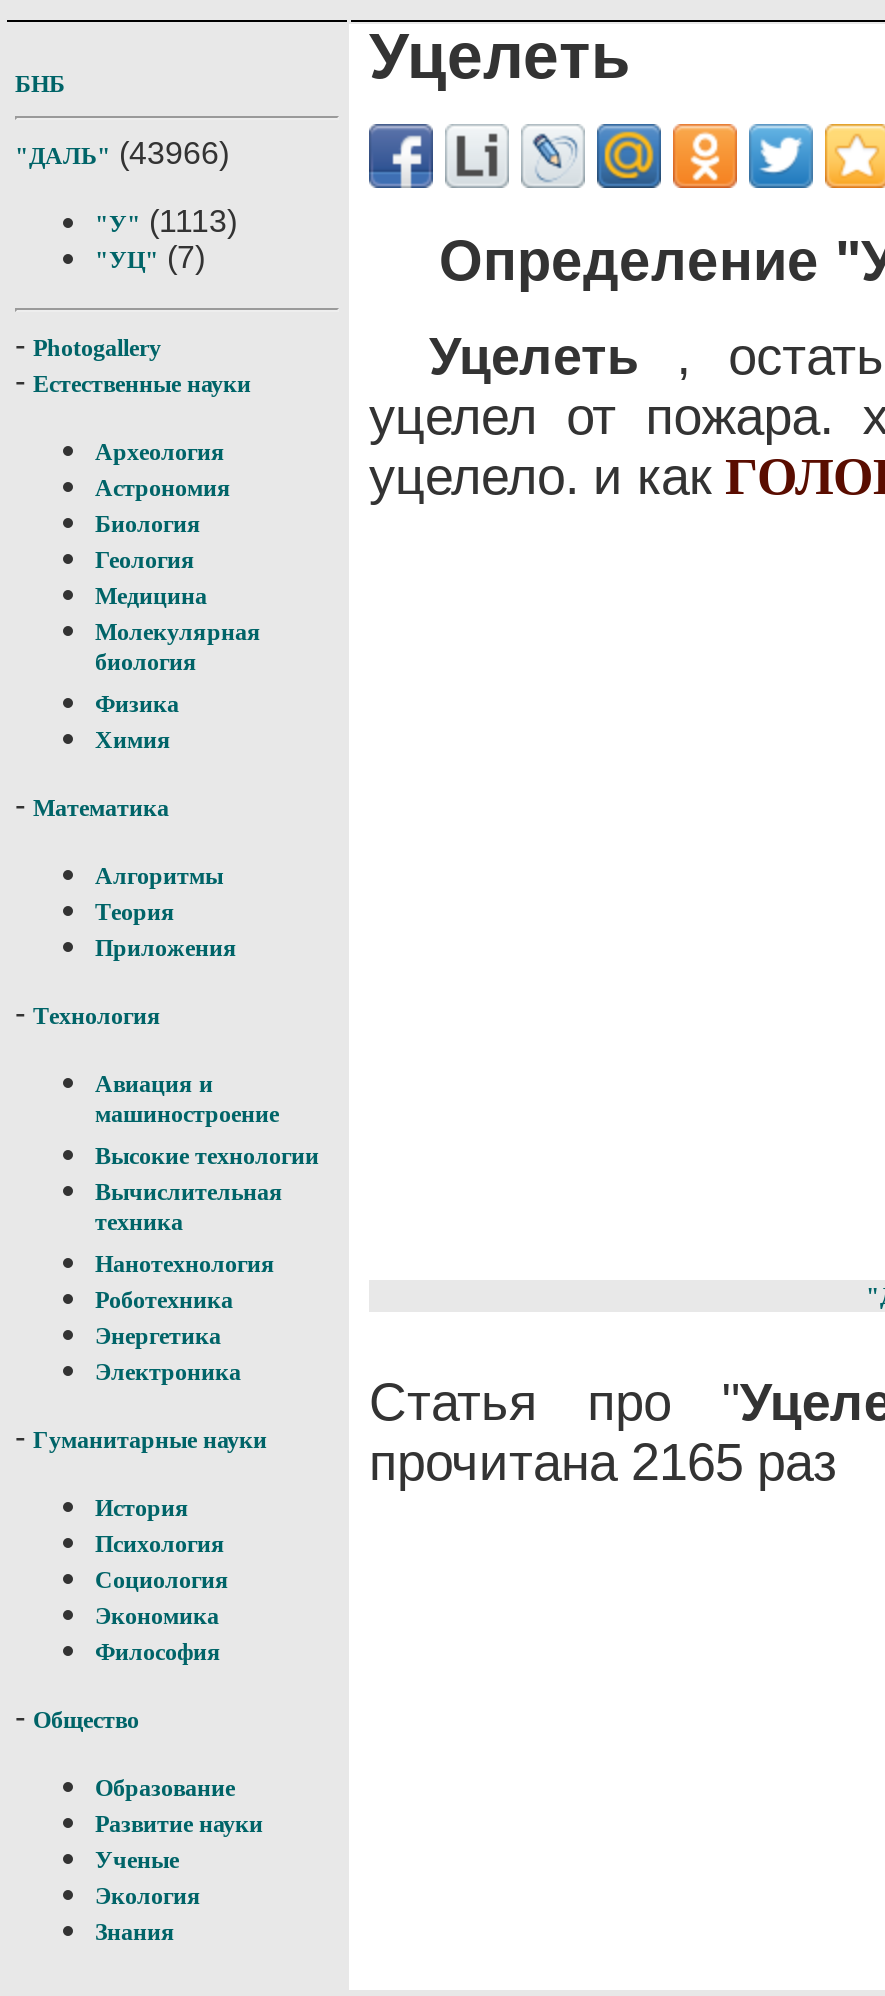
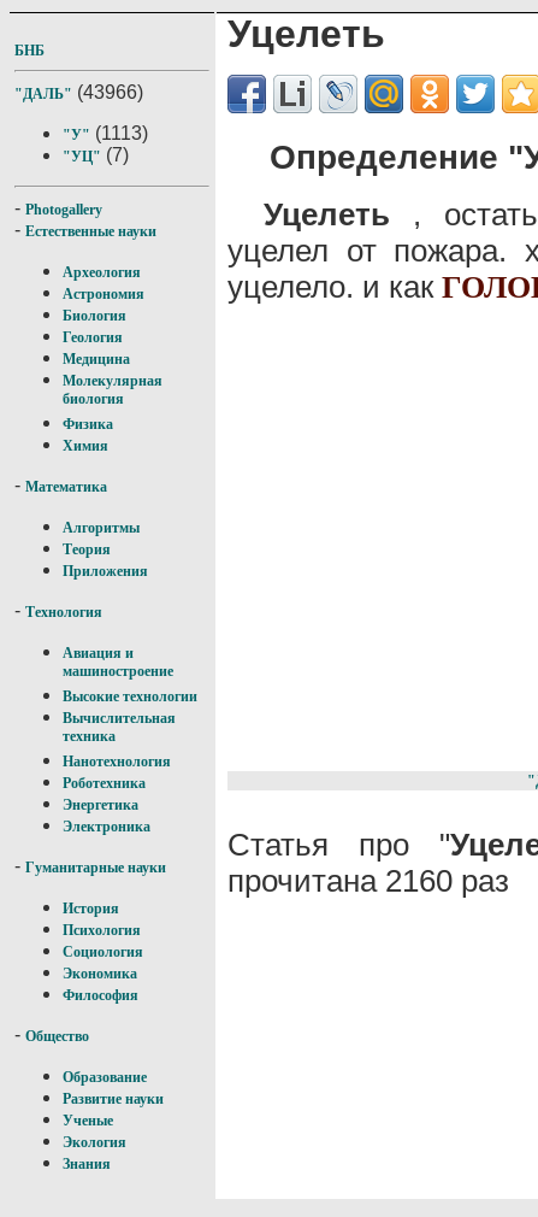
[369,1432,837,1492] прочитана 2165 раз -> [227,863,509,899] прочитана 2160 раз

